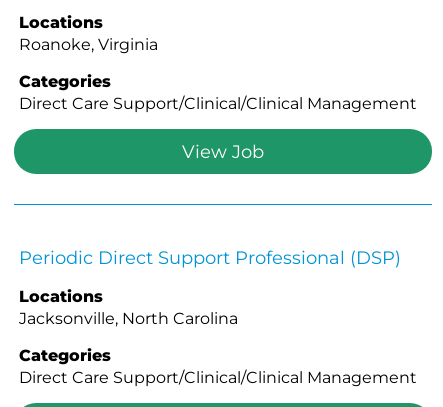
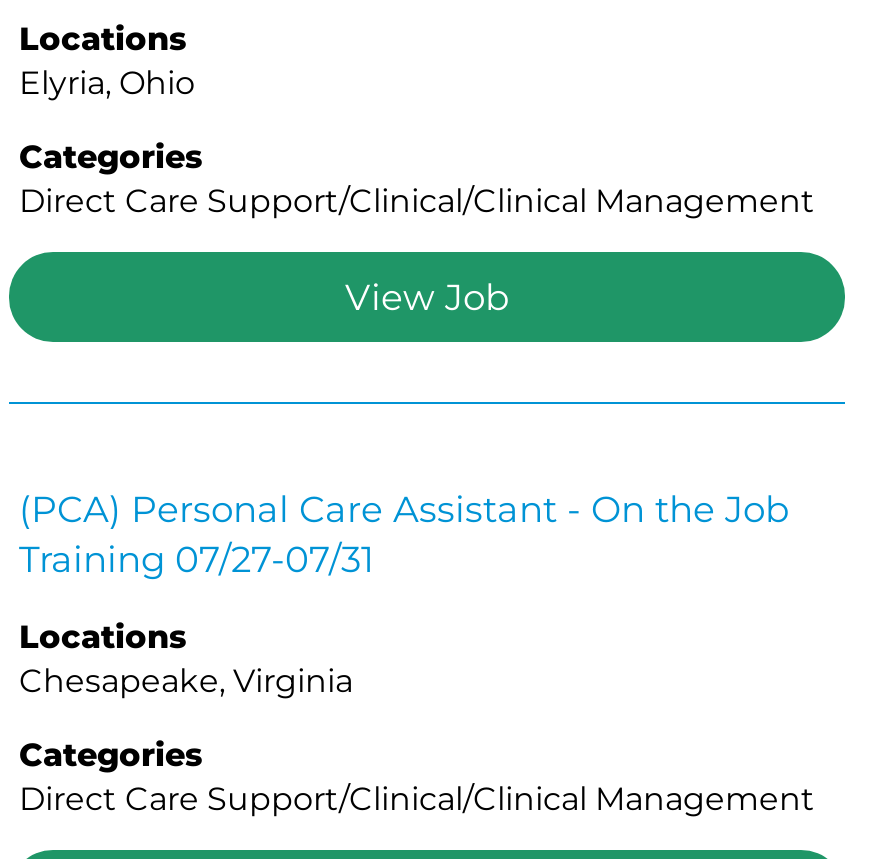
[19,33,158,54] Roanoke, Virginia -> [19,60,195,102] Elyria, Ohio
[19,245,401,269] Periodic Direct Support Professional (DSP) -> [19,484,789,582] (PCA) Personal Care Assistant - On the Job | Training 07/27-07/31
[19,307,238,328] Jacksonville, North Carolina -> [19,658,353,700] Chesapeake, Virginia

